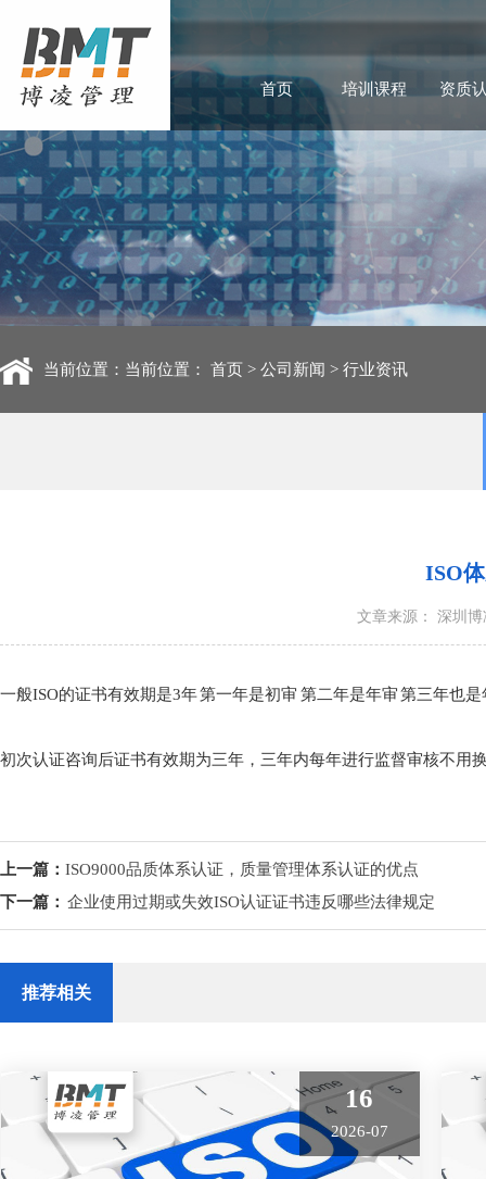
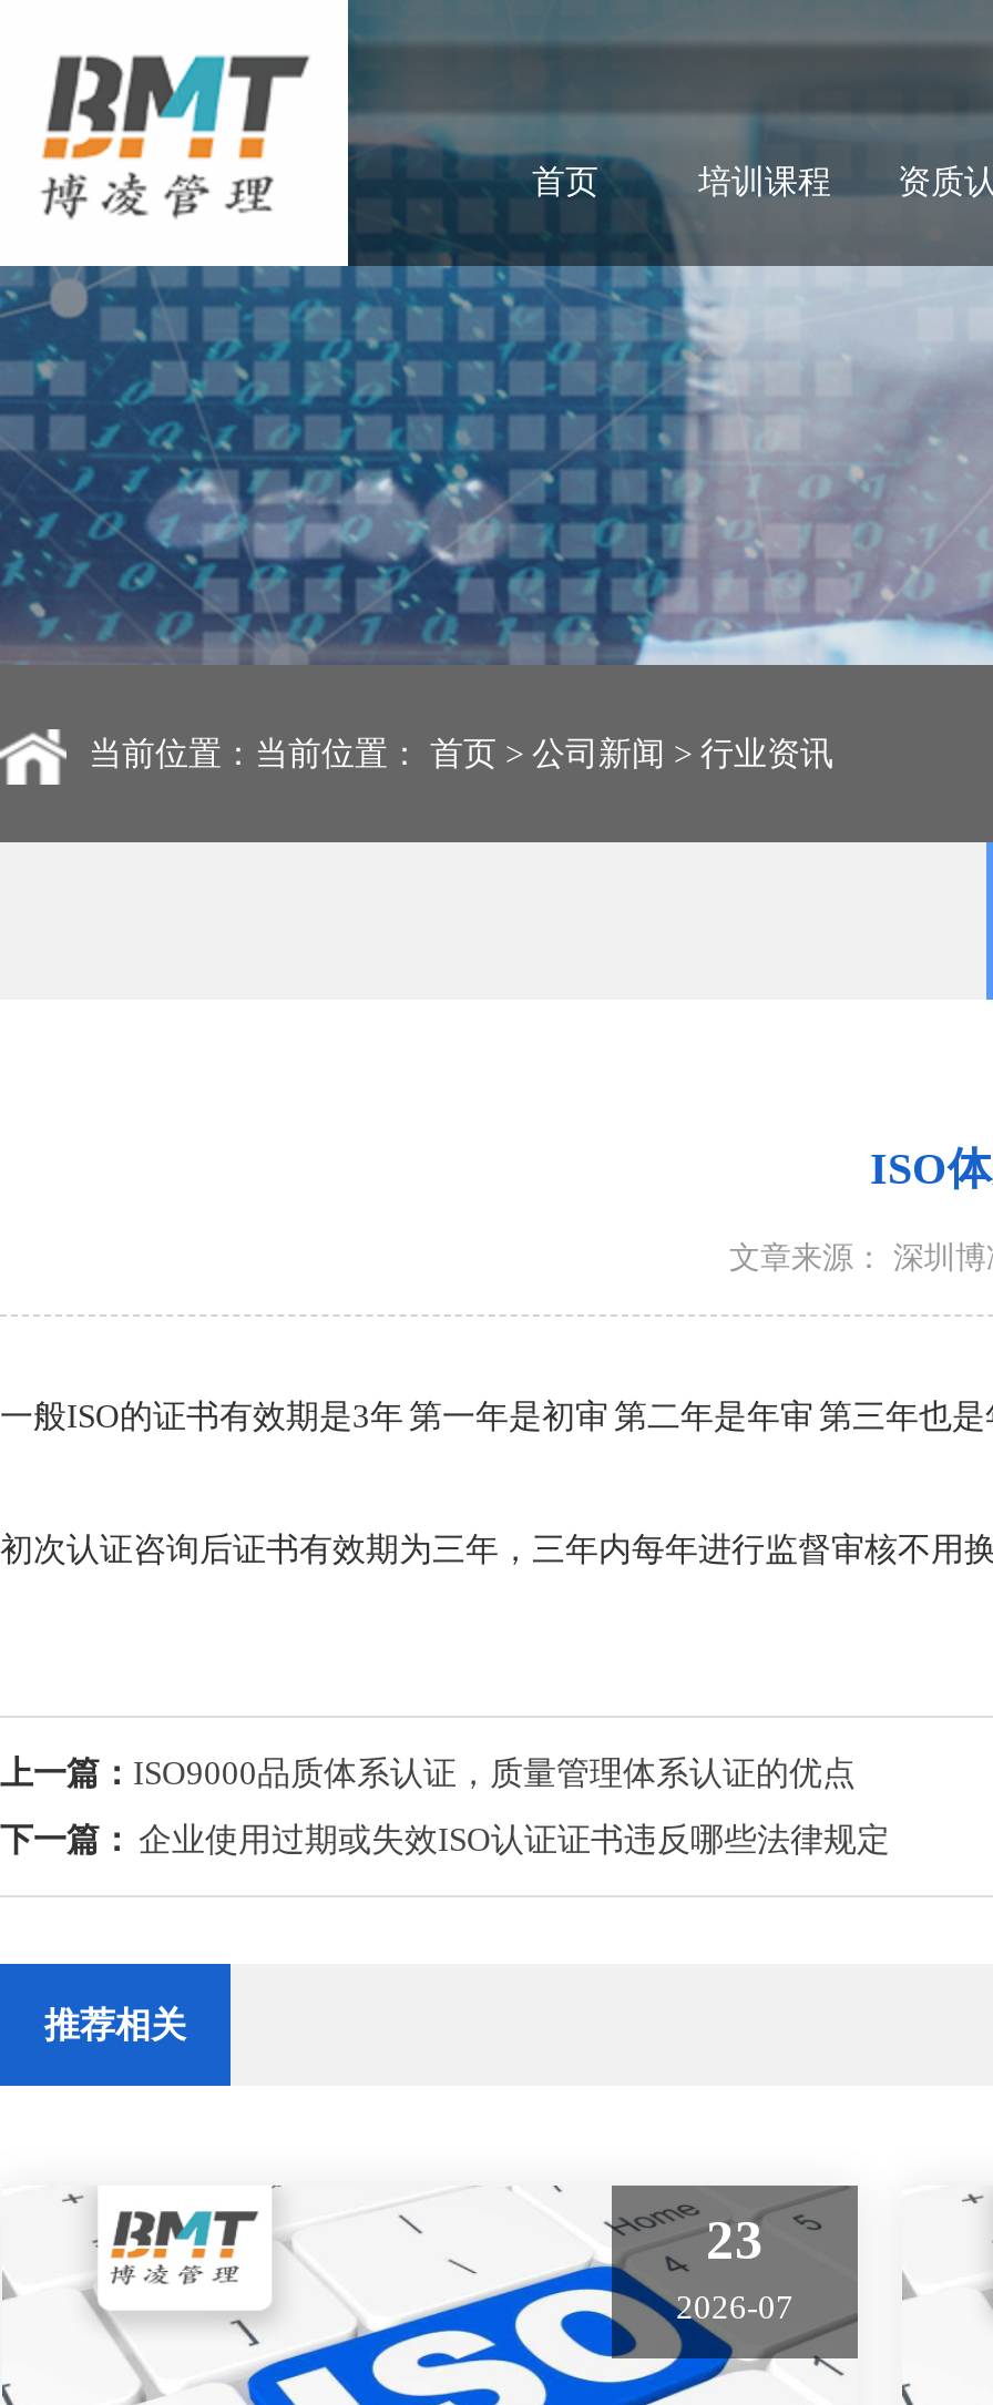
[346,1083,374,1113] 16 -> [706,2210,764,2270] 23

